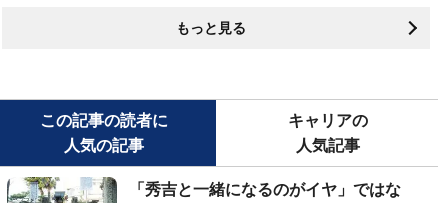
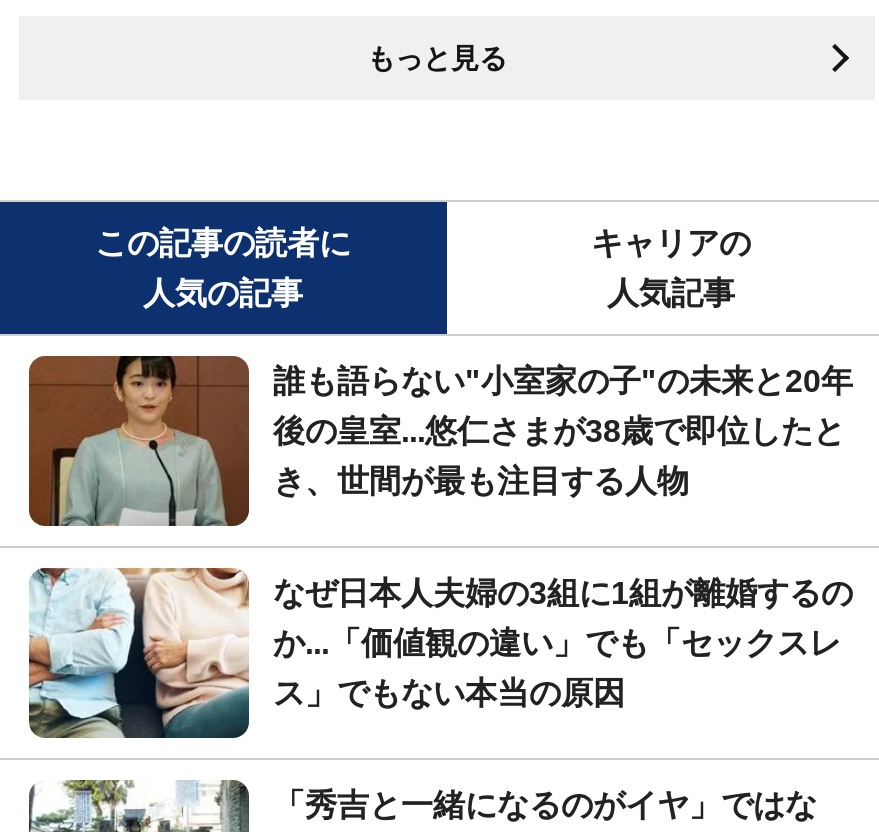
none -> [29,354,853,709] [image] | 誰も語らない"小室家の子"の未来と20年 | 後の皇室...悠仁さまが38歳で即位したと | き、世間が最も注目する人物 | なぜ日本人夫婦の3組に1組が離婚するの | か...「価値観の違い」でも「セックスレ | ス」でもない本当の原因
none -> [29,566,249,758] [image]

